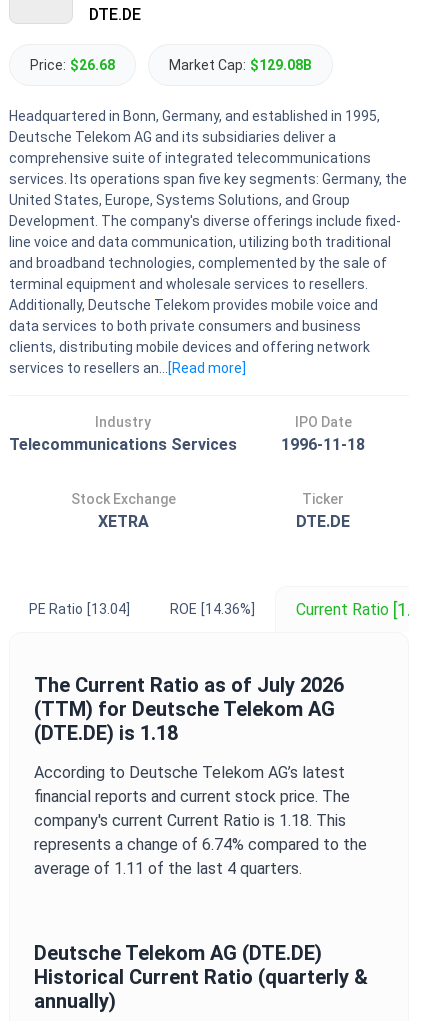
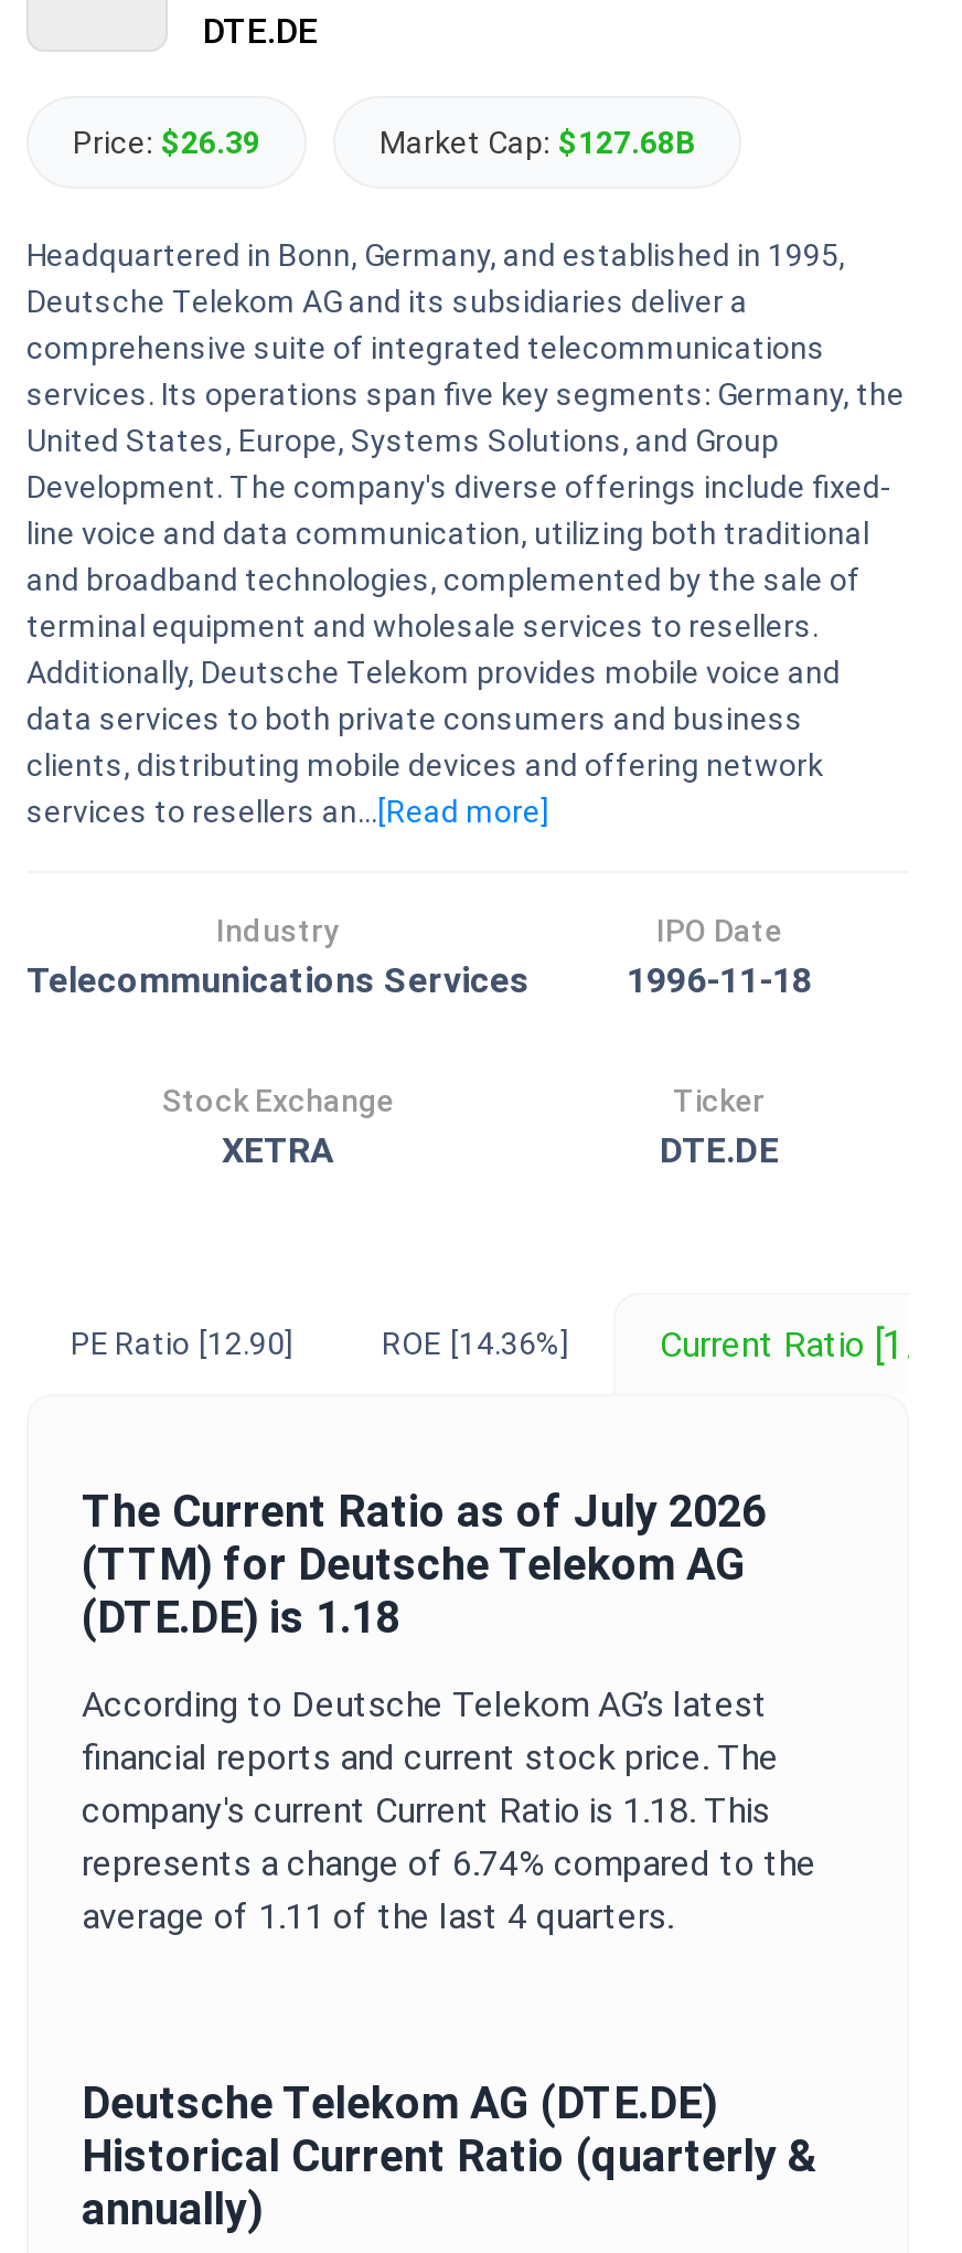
[30,57,115,73] Price: $26.68 -> [73,125,260,160] Price: $26.39
[169,57,312,73] Market Cap: $129.08B -> [380,125,695,160] Market Cap: $127.68B
[29,601,130,617] PE Ratio [13.04] -> [71,1326,293,1361] PE Ratio [12.90]

